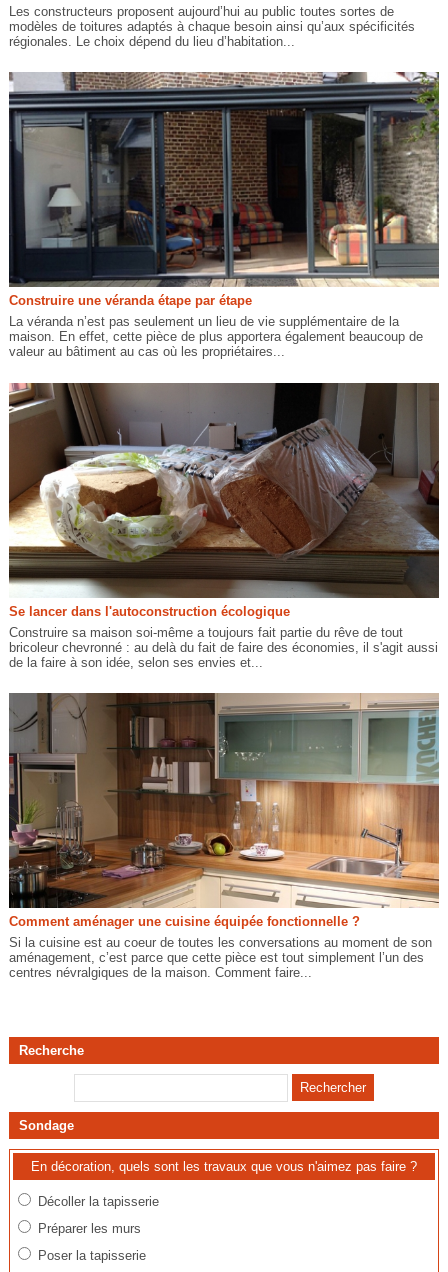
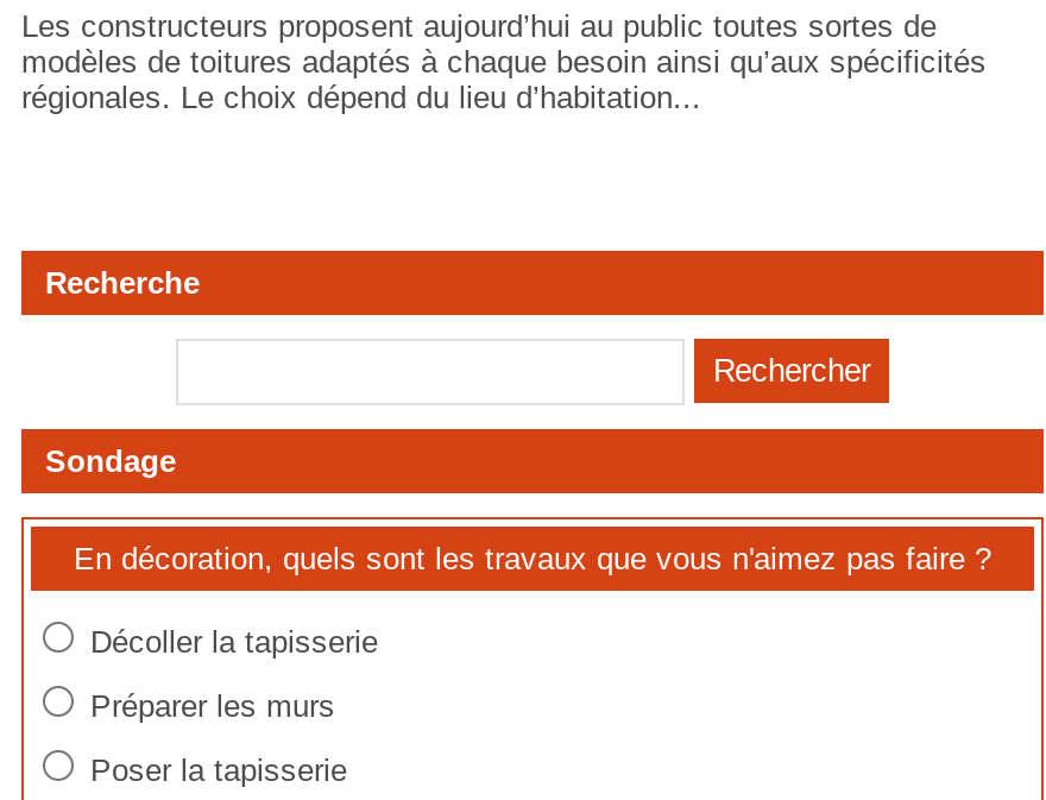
[8,71,440,359] [image] | Construire une véranda étape par étape | La véranda n’est pas seulement un lieu de vie supplémentaire de la | maison. En effet, cette pièce de plus apportera également beaucoup de | valeur au bâtiment au cas où les propriétaires... -> none
[8,382,440,670] [image] | Se lancer dans l'autoconstruction écologique | Construire sa maison soi-même a toujours fait partie du rêve de tout | bricoleur chevronné : au delà du fait de faire des économies, il s'agit aussi | de la faire à son idée, selon ses envies et... -> none
[8,692,440,980] [image] | Comment aménager une cuisine équipée fonctionnelle ? | Si la cuisine est au coeur de toutes les conversations au moment de son | aménagement, c’est parce que cette pièce est tout simplement l’un des | centres névralgiques de la maison. Comment faire... -> none

